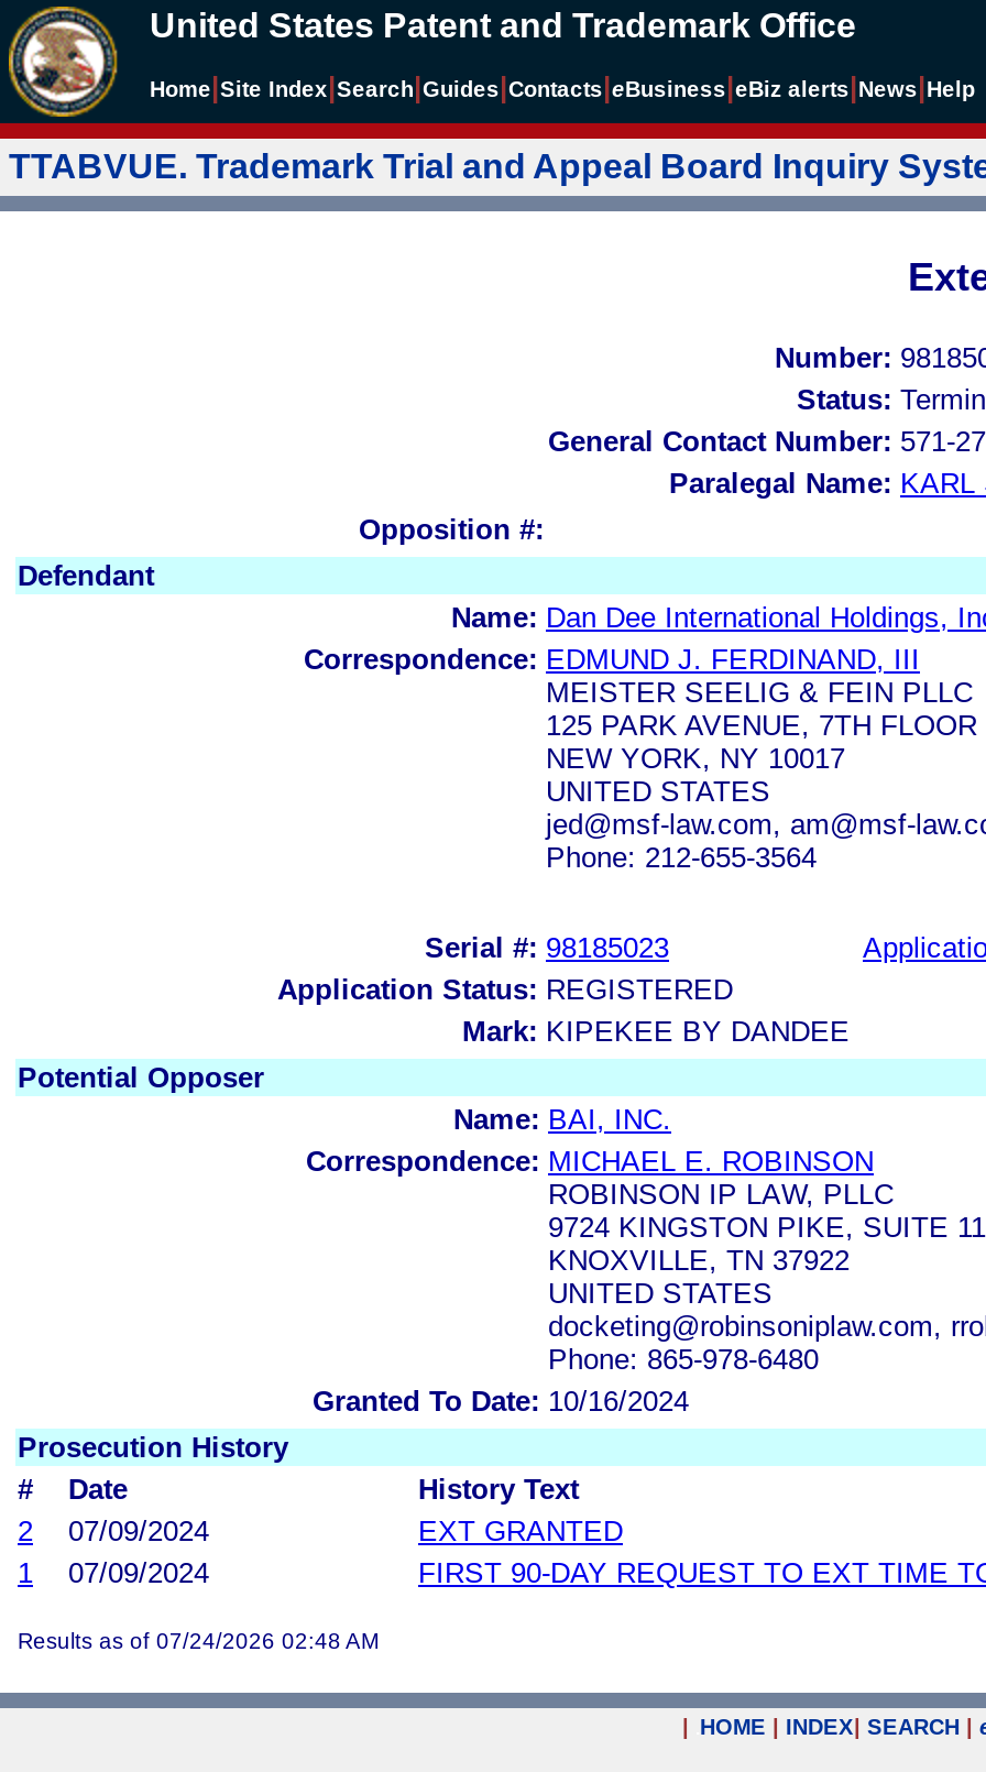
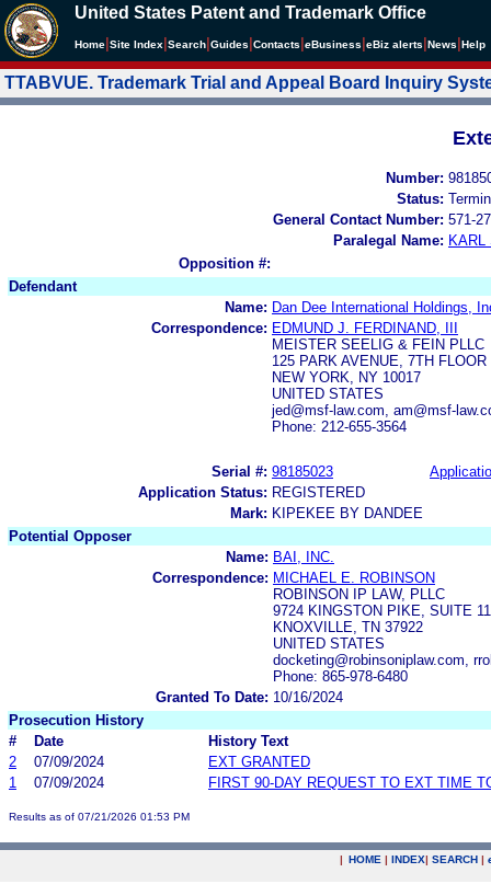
[18,1629,379,1653] Results as of 07/24/2026 02:48 AM -> [9,810,190,823] Results as of 07/21/2026 01:53 PM

